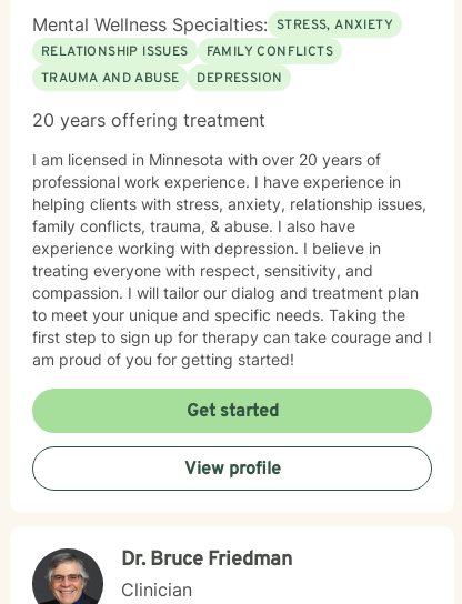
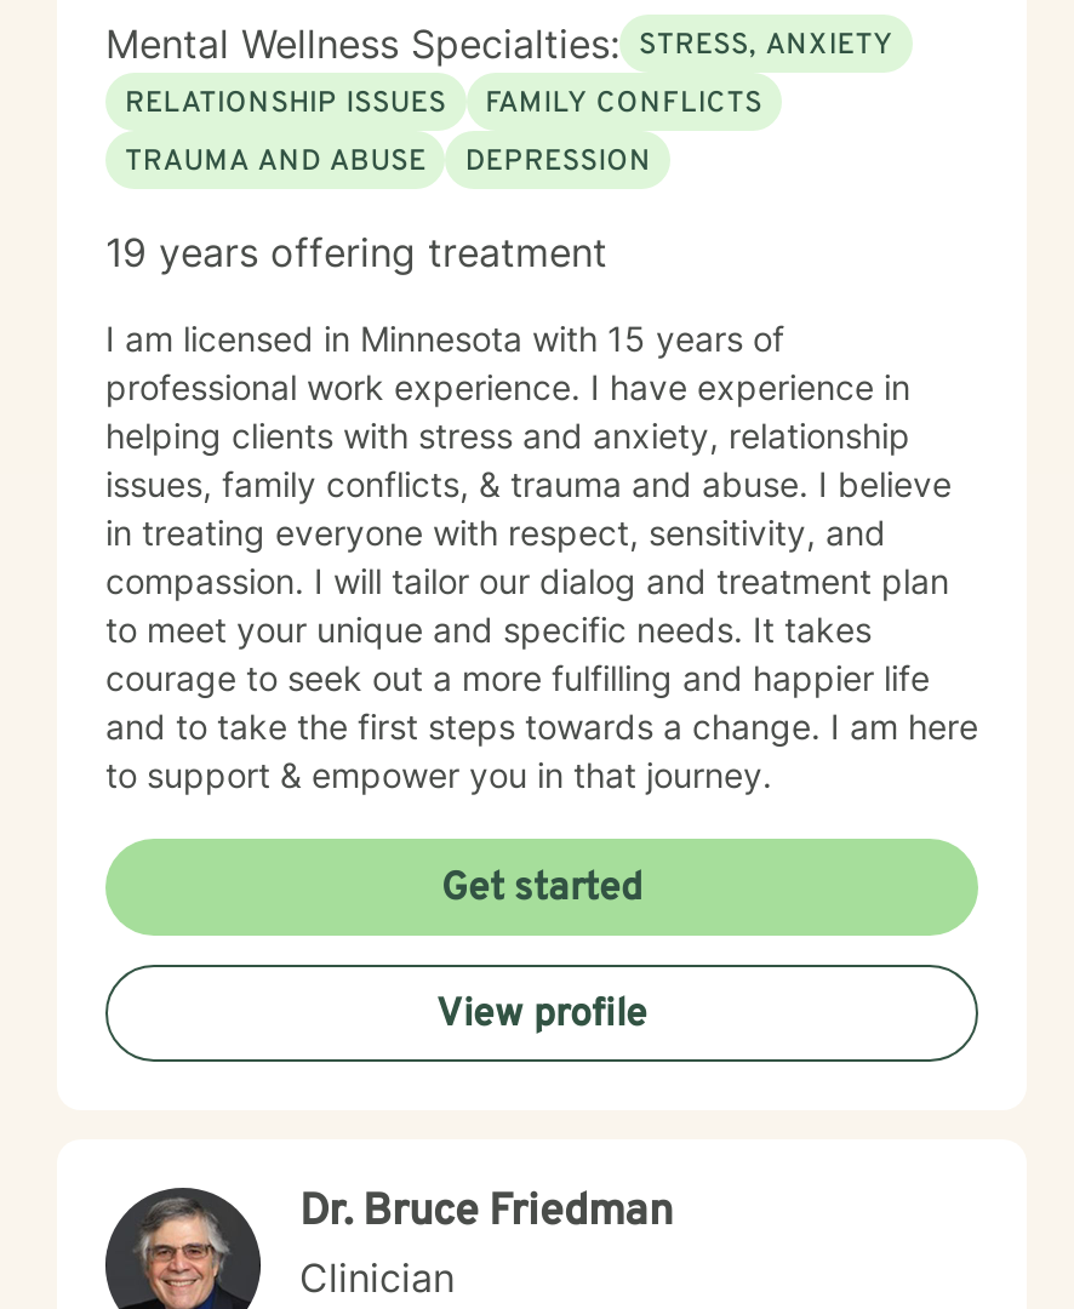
[32,109,265,131] 20 years offering treatment -> [105,228,607,276] 19 years offering treatment
[32,150,381,169] I am licensed in Minnesota with over 20 years of -> [105,318,784,359] I am licensed in Minnesota with 15 years of
[32,194,426,280] helping clients with stress, anxiety, relationship issues, | family conflicts, trauma, & abuse. I also have | experience working with depression. I believe in | treating everyone with respect, sensitivity, and -> [105,415,952,553] helping clients with stress and anxiety, relationship | issues, family conflicts, & trauma and abuse. I believe | in treating everyone with respect, sensitivity, and
moved [32,283,419,302] -> [105,560,949,601]: compassion. I will tailor our dialog and treatment plan
[32,305,432,369] to meet your unique and specific needs. Taking the | first step to sign up for therapy can take courage and I | am proud of you for getting started! -> [105,608,978,795] to meet your unique and specific needs. It takes | courage to seek out a more fulfilling and happier life | and to take the first steps towards a change. I am here | to support & empower you in that journey.

